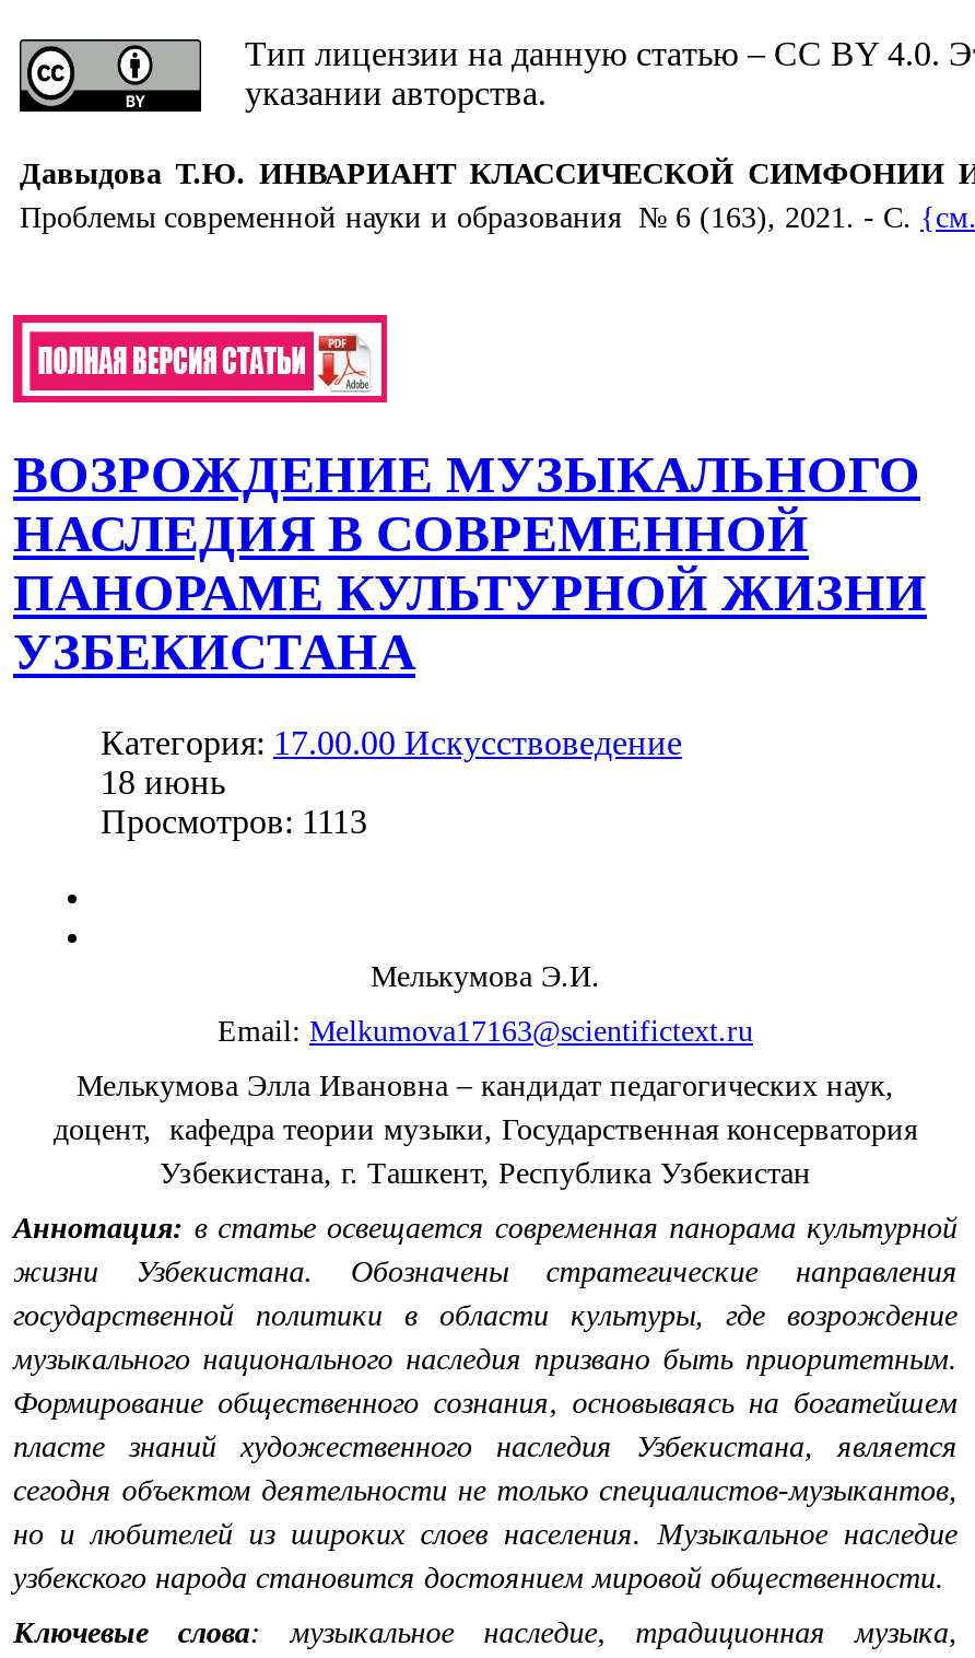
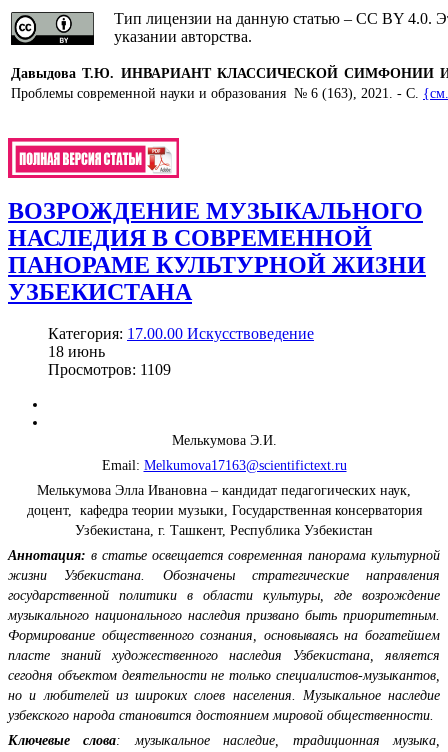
[101,804,367,841] Просмотров: 1113 -> [48,361,171,378] Просмотров: 1109

